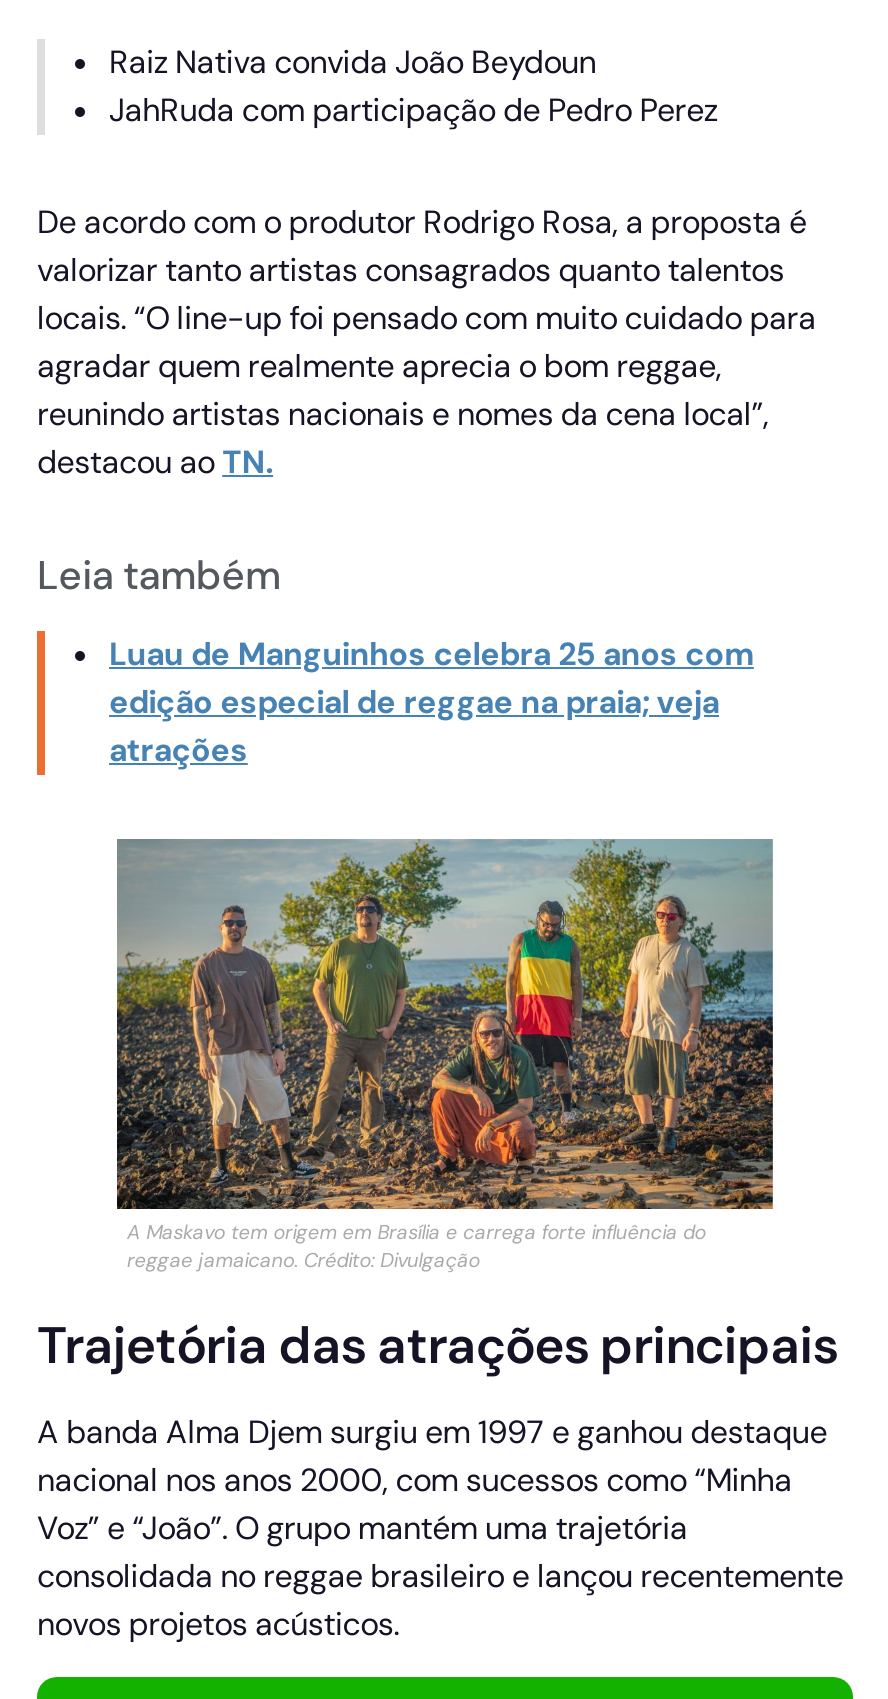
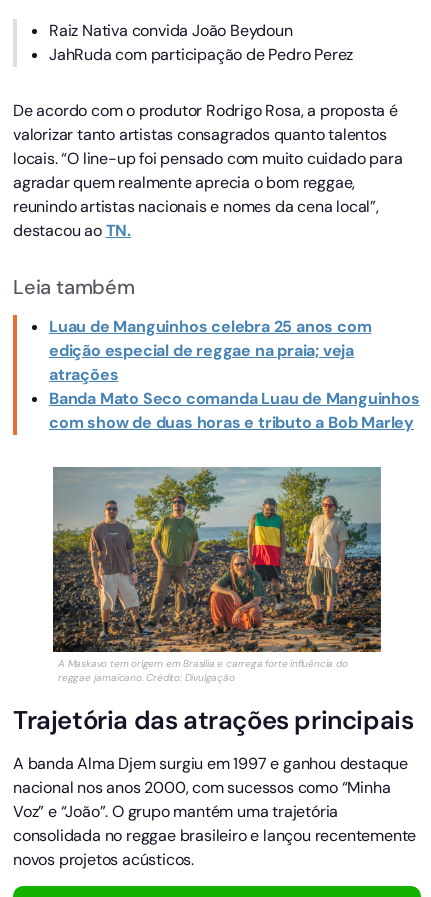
none -> [49,388,420,433] Banda Mato Seco comanda Luau de Manguinhos | com show de duas horas e tributo a Bob Marley

